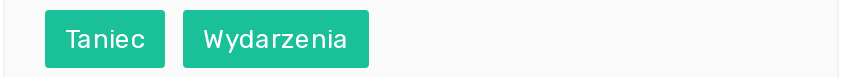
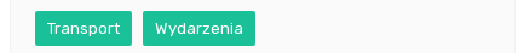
[65,23,145,53] Taniec -> [47,19,120,37] Transport

